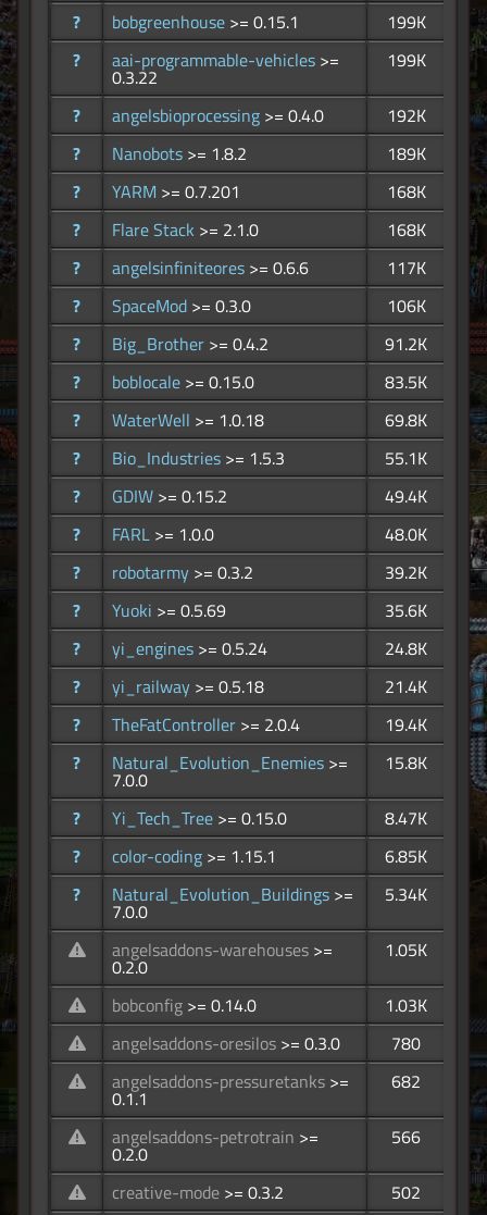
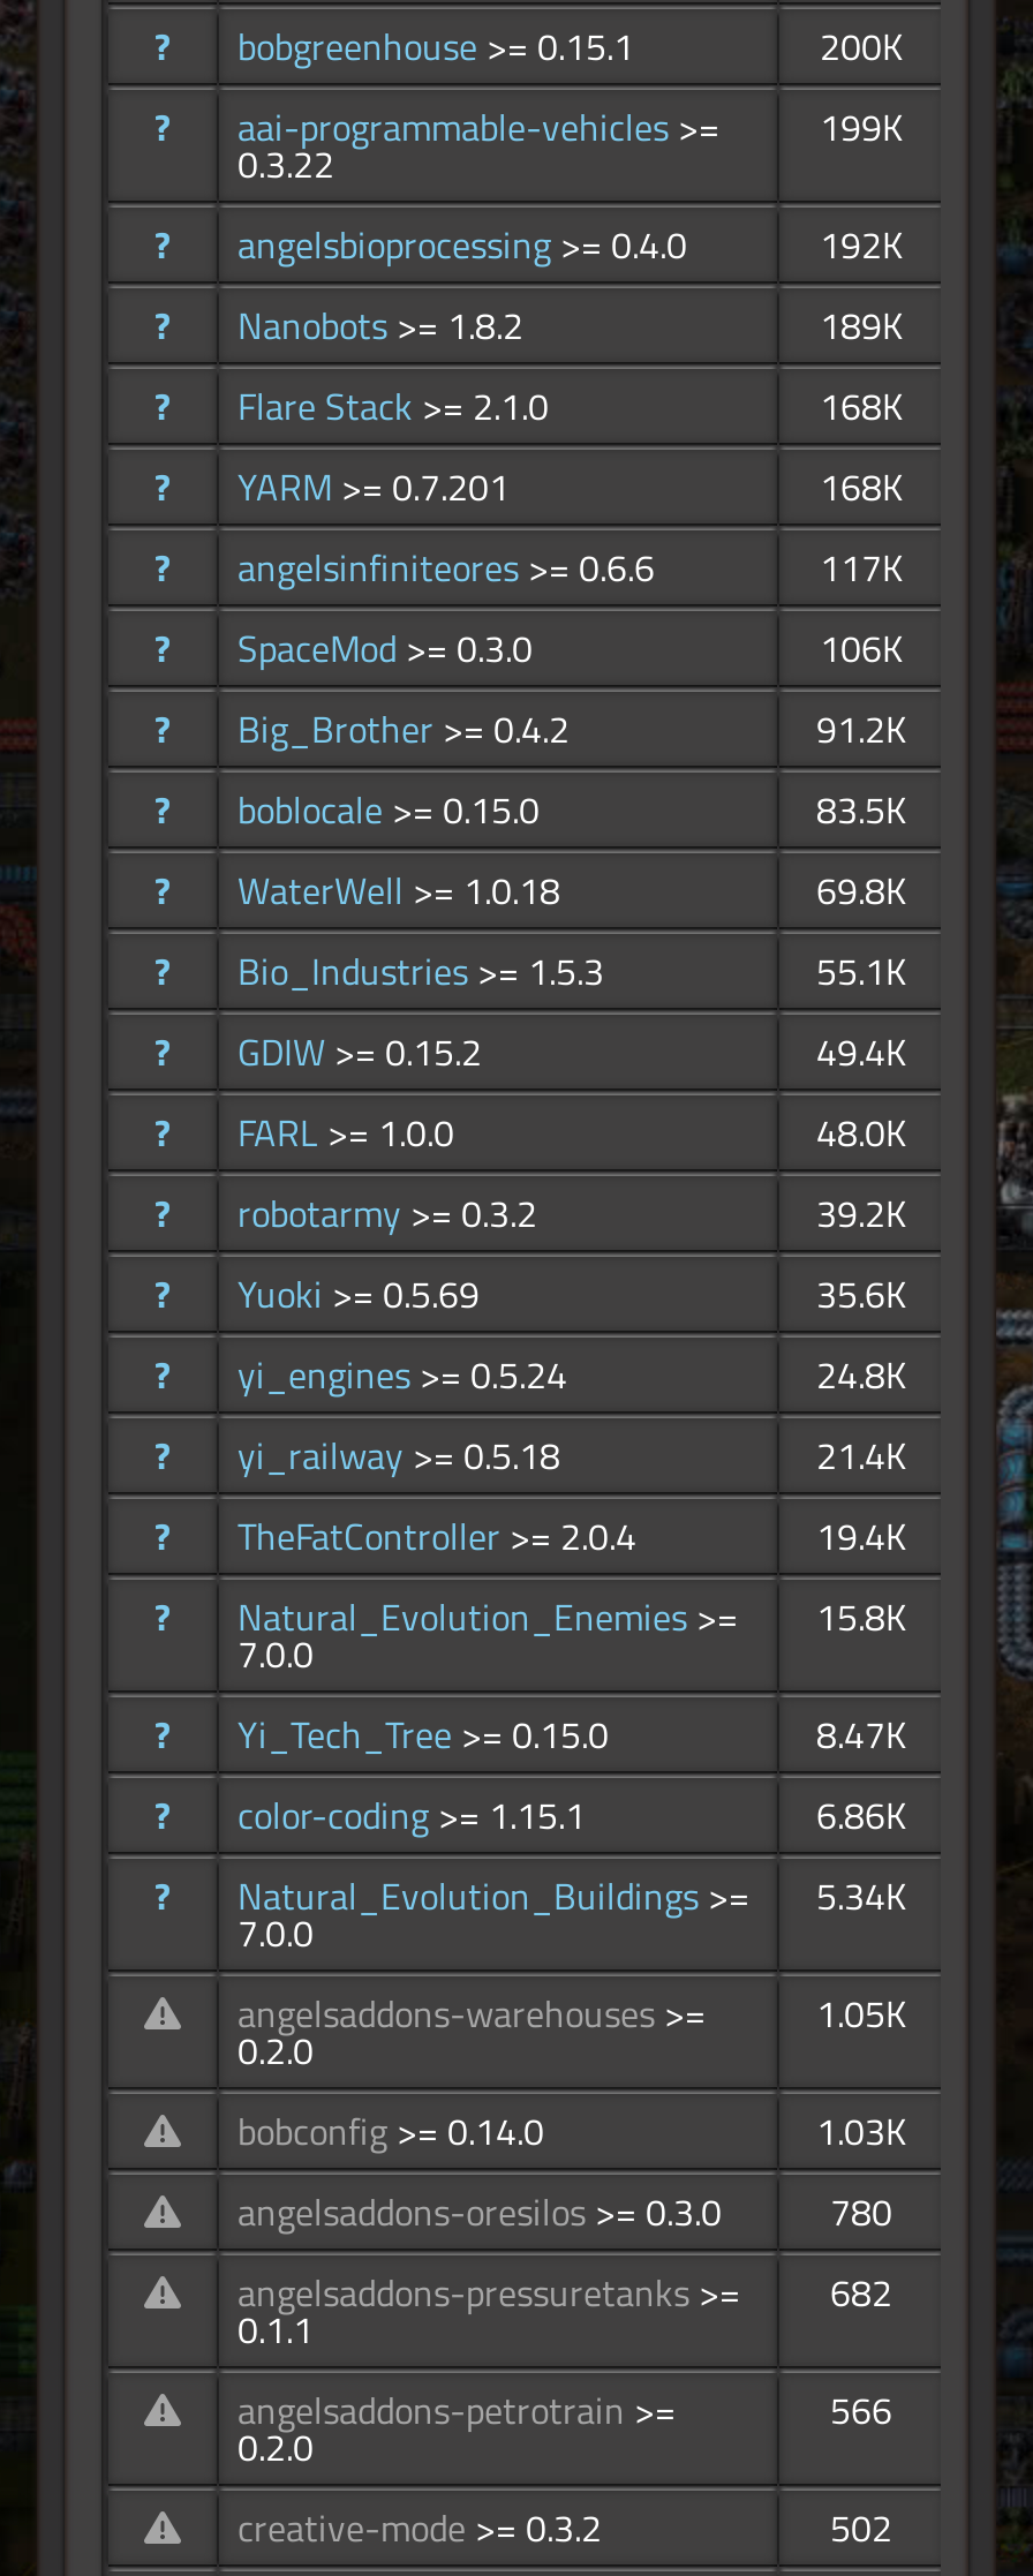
[386,9,426,35] 199K -> [820,19,903,75] 200K
[112,179,240,205] YARM >= 0.7.201 -> [237,379,549,434] Flare Stack >= 2.1.0
[112,217,259,243] Flare Stack >= 2.1.0 -> [237,460,510,515] YARM >= 0.7.201
[385,843,427,870] 6.85K -> [816,1788,906,1844] 6.86K

